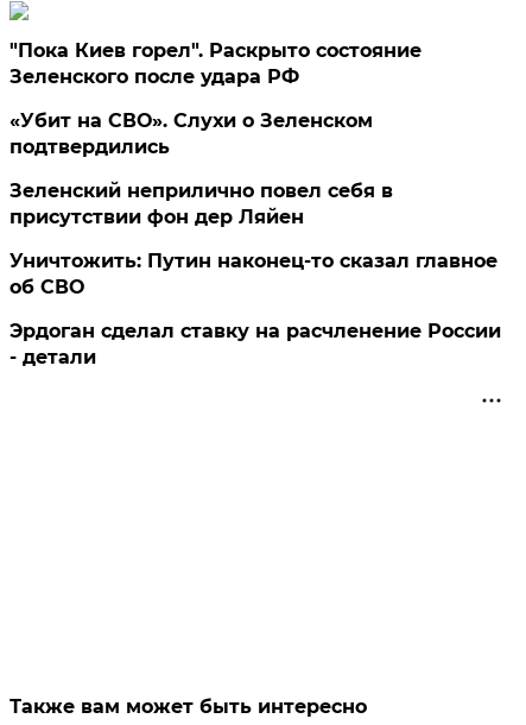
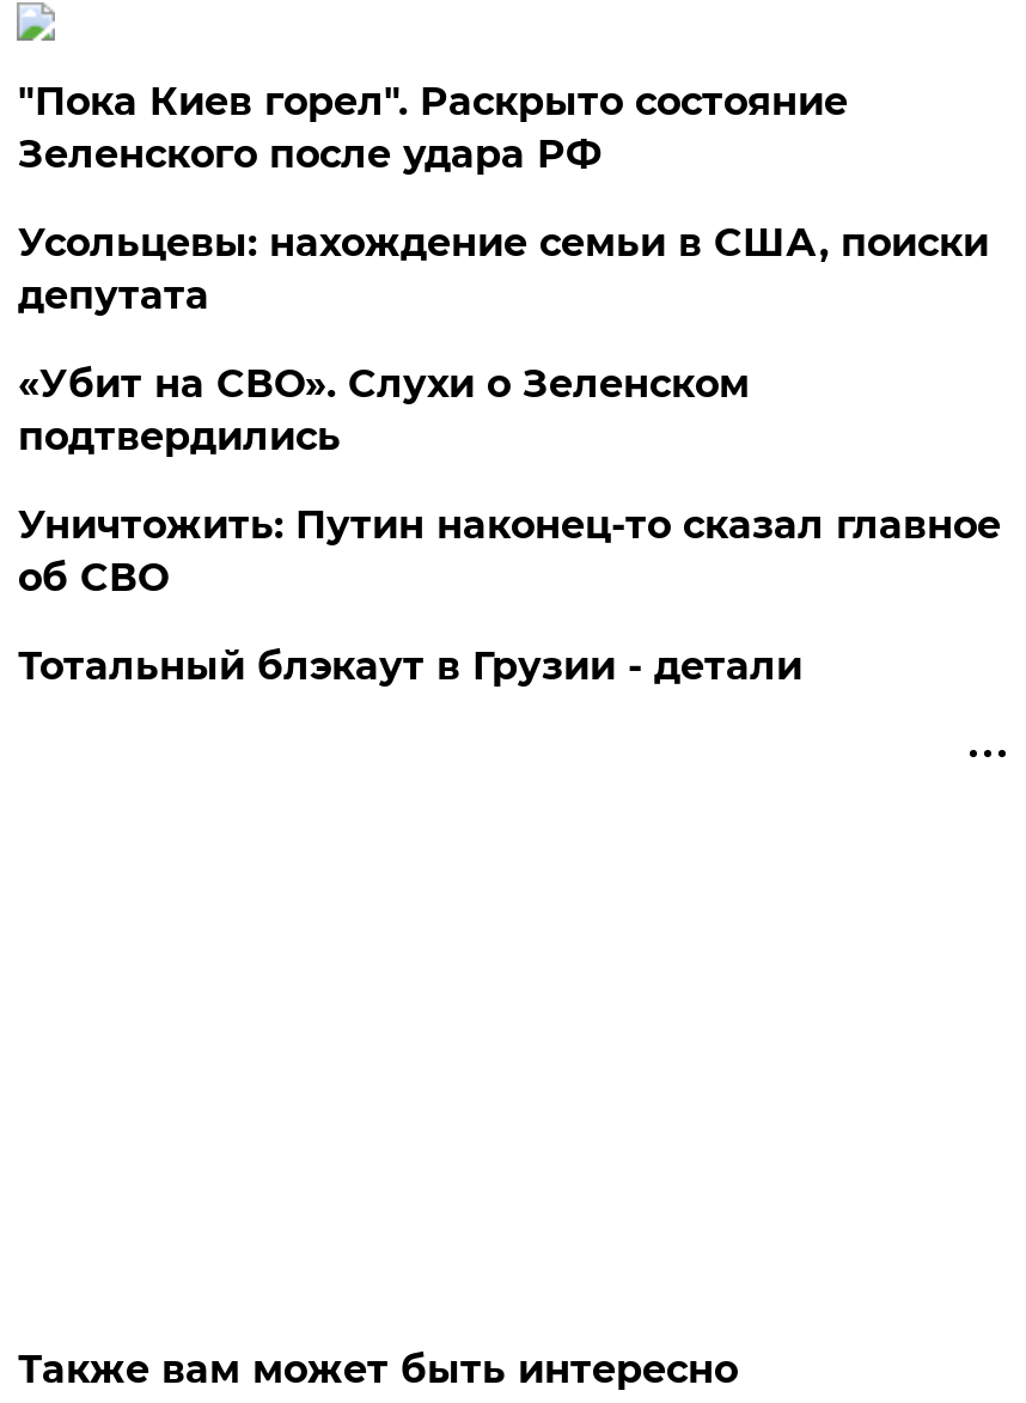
none -> [18,220,989,318] Усольцевы: нахождение семьи в США, поиски | депутата
moved [10,109,373,158] -> [18,361,750,459]: «Убит на СВО». Слухи о Зеленском | подтвердились
[10,179,393,228] Зеленский неприлично повел cебя в | присутствии фон дер Ляйен -> none
[10,320,502,368] Эрдоган сделал ставку на расчленение России | - детали -> [18,643,802,689] Тотальный блэкаут в Грузии - детали

